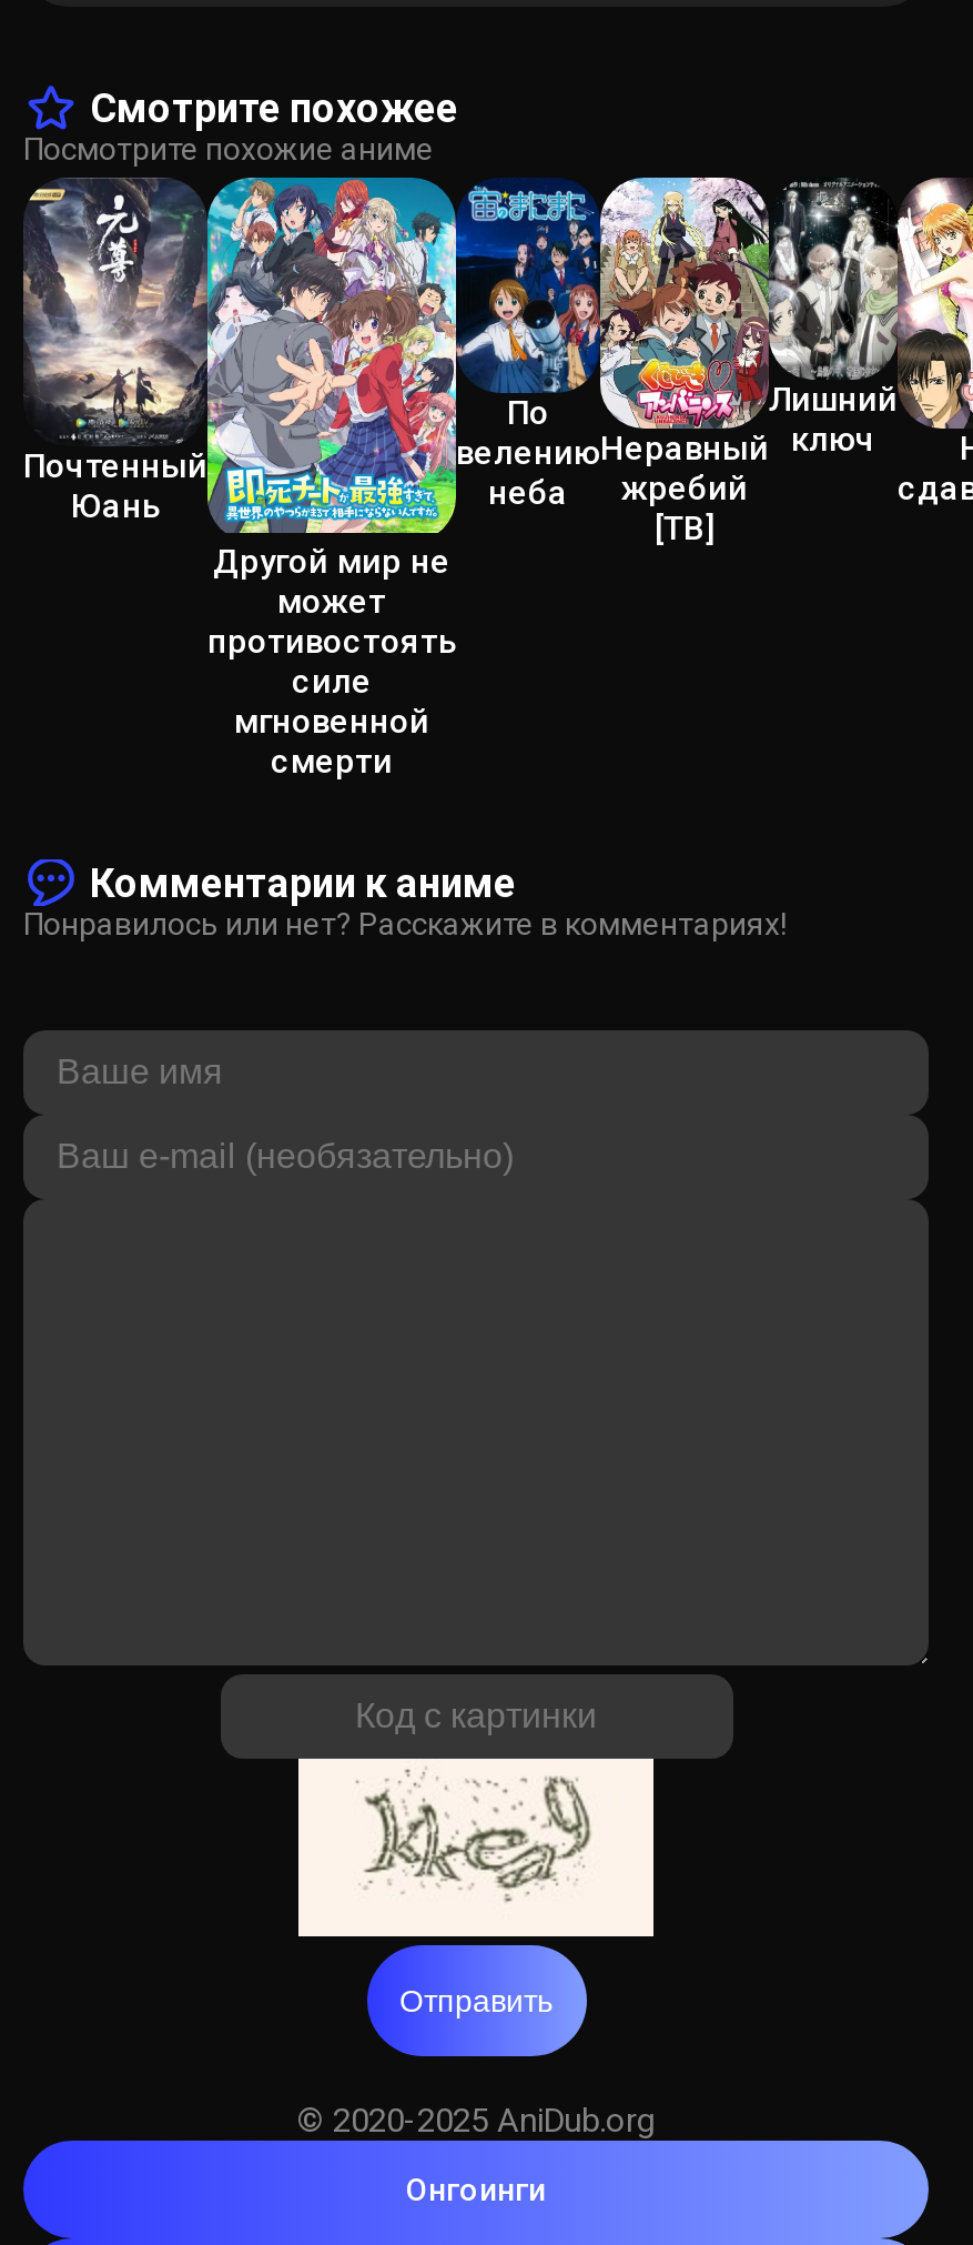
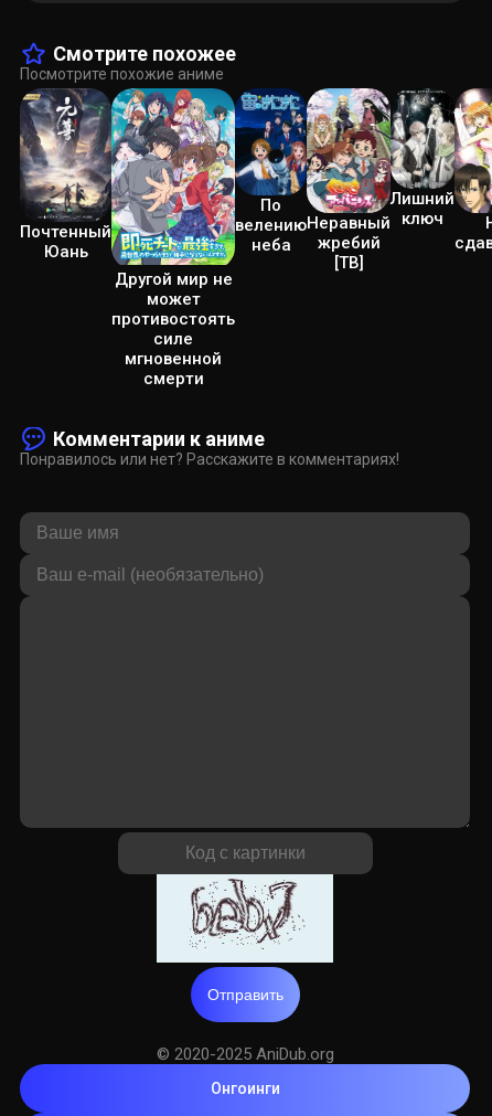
[365,1763,596,1910] [image] -> [189,878,307,952] [image]

